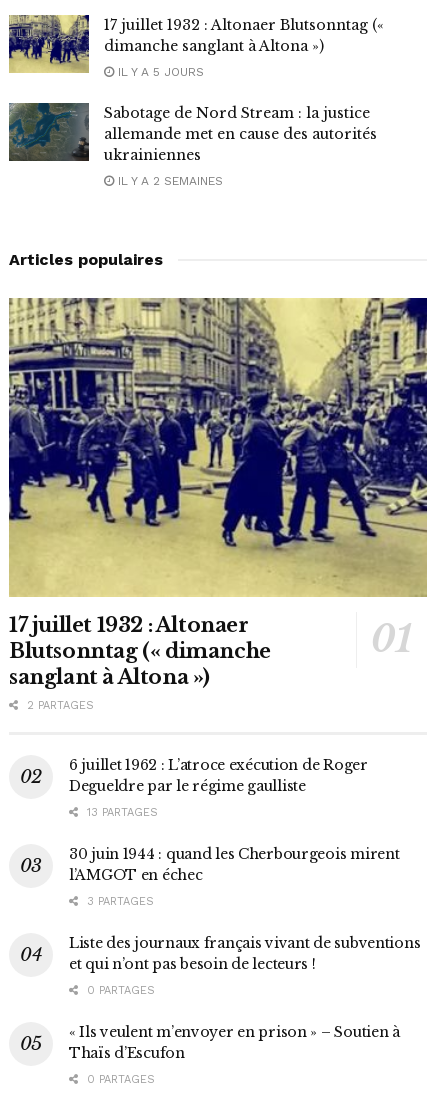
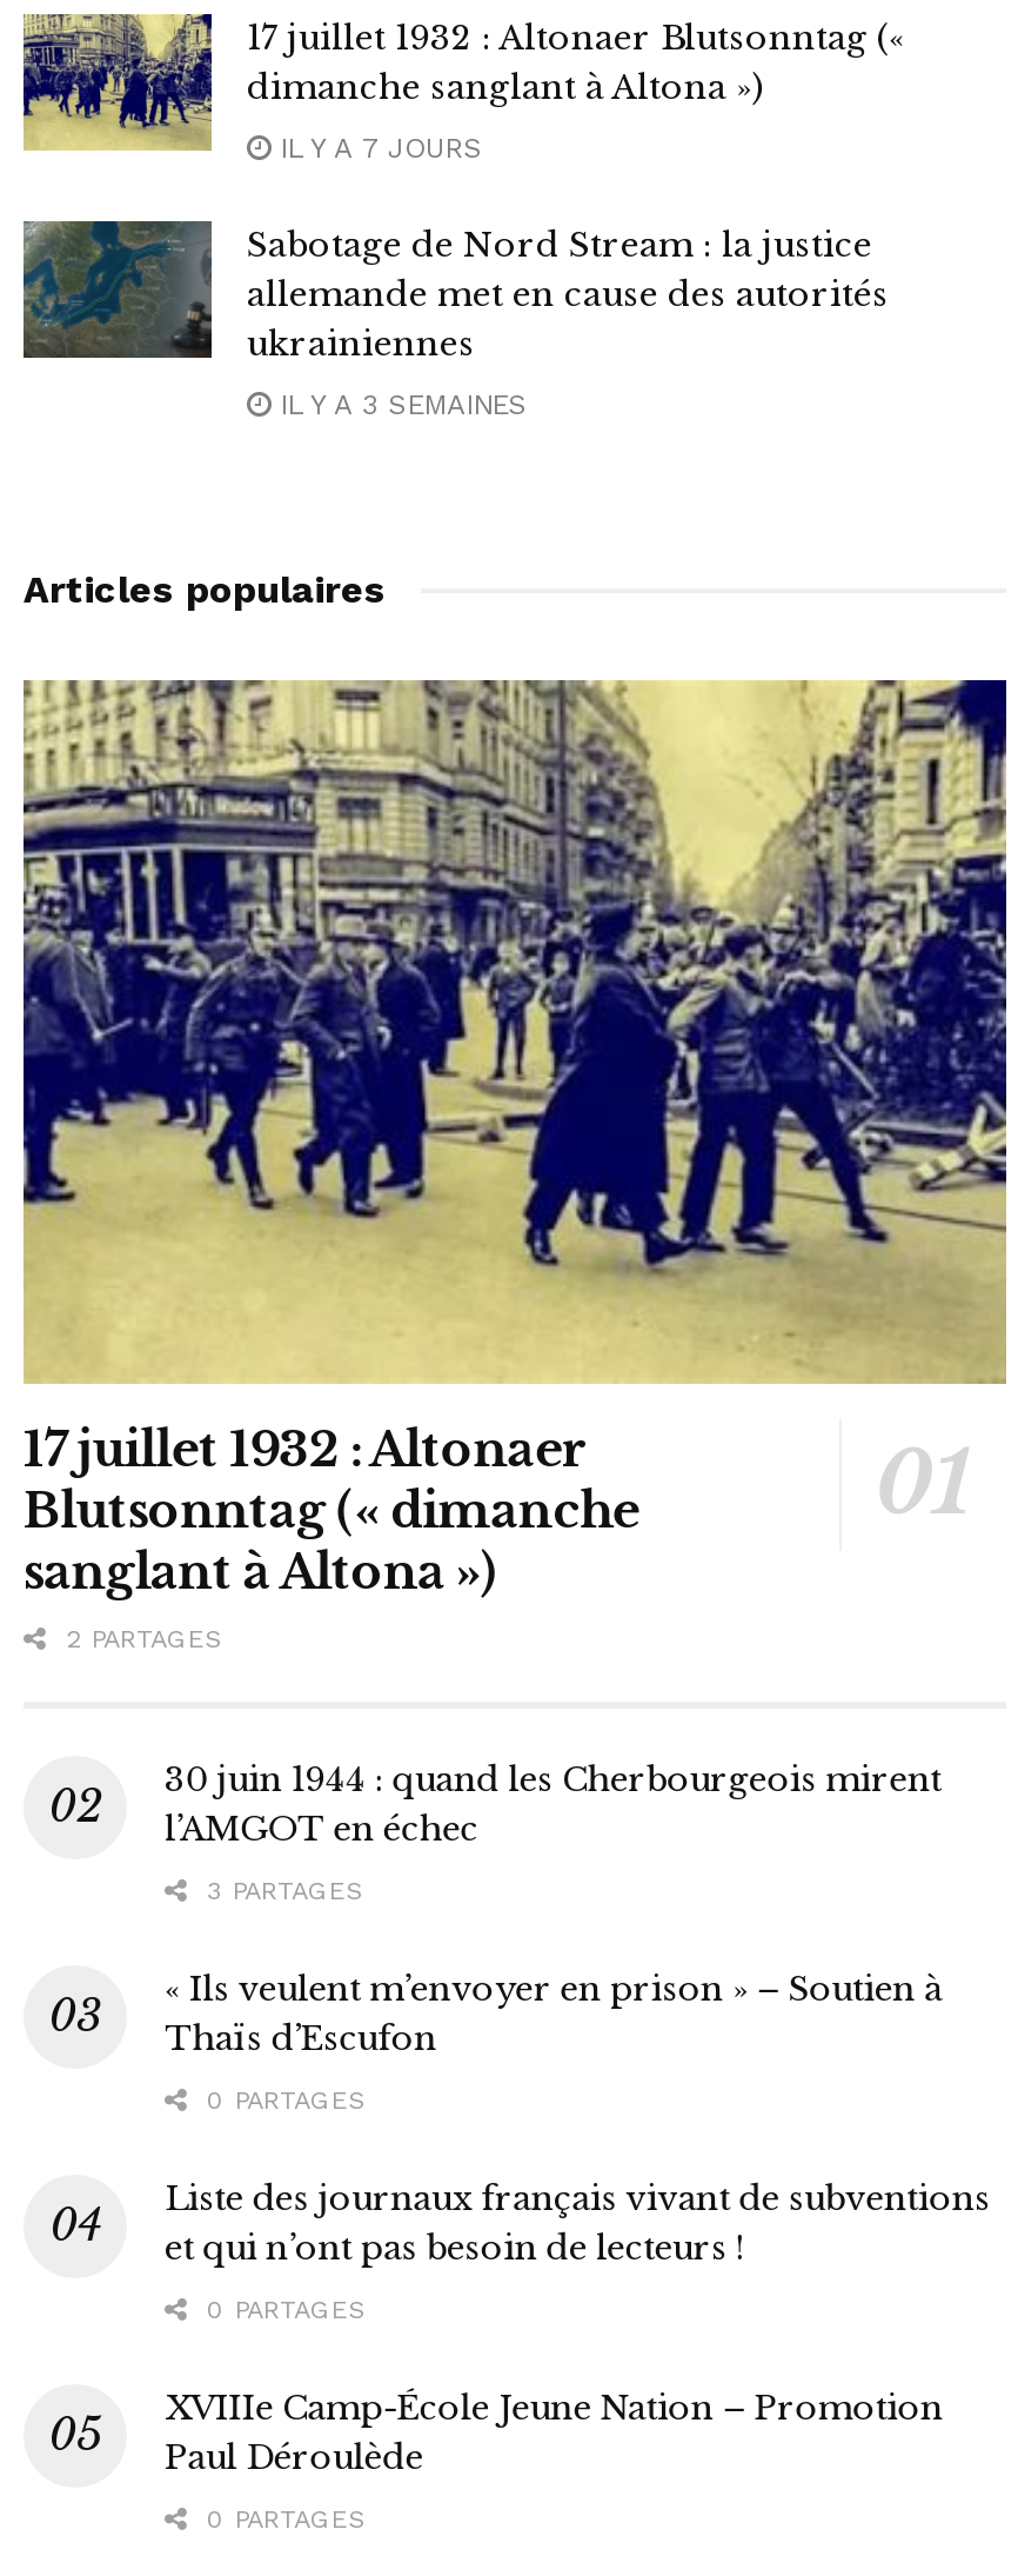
[114,65,204,79] IL Y A 5 JOURS -> [270,133,482,166] IL Y A 7 JOURS
[114,174,223,188] IL Y A 2 SEMAINES -> [270,389,527,422] IL Y A 3 SEMAINES
[69,756,368,819] 6 juillet 1962 : L’atroce exécution de Roger | Degueldre par le régime gaulliste | 13 PARTAGES -> none
moved [69,845,399,908] -> [165,1759,941,1907]: 30 juin 1944 : quand les Cherbourgeois mirent | l’AMGOT en échec | 3 PARTAGES
none -> [197,2086,367,2117] 0 PARTAGES
none -> [165,2387,943,2479] XVIIIe Camp-École Jeune Nation – Promotion | Paul Déroulède
moved [69,1023,400,1062] -> [165,1968,942,2060]: « Ils veulent m’envoyer en prison » – Soutien à | Thaïs d’Escufon

